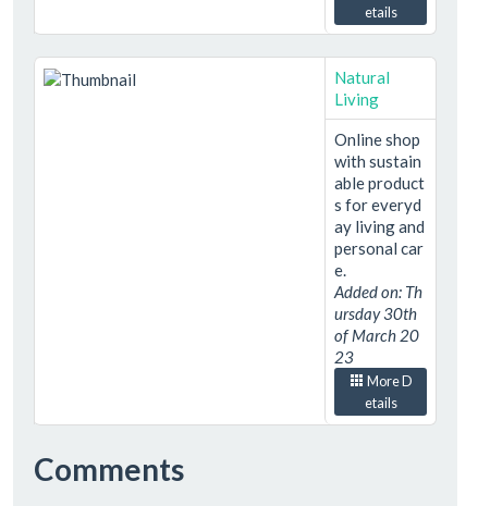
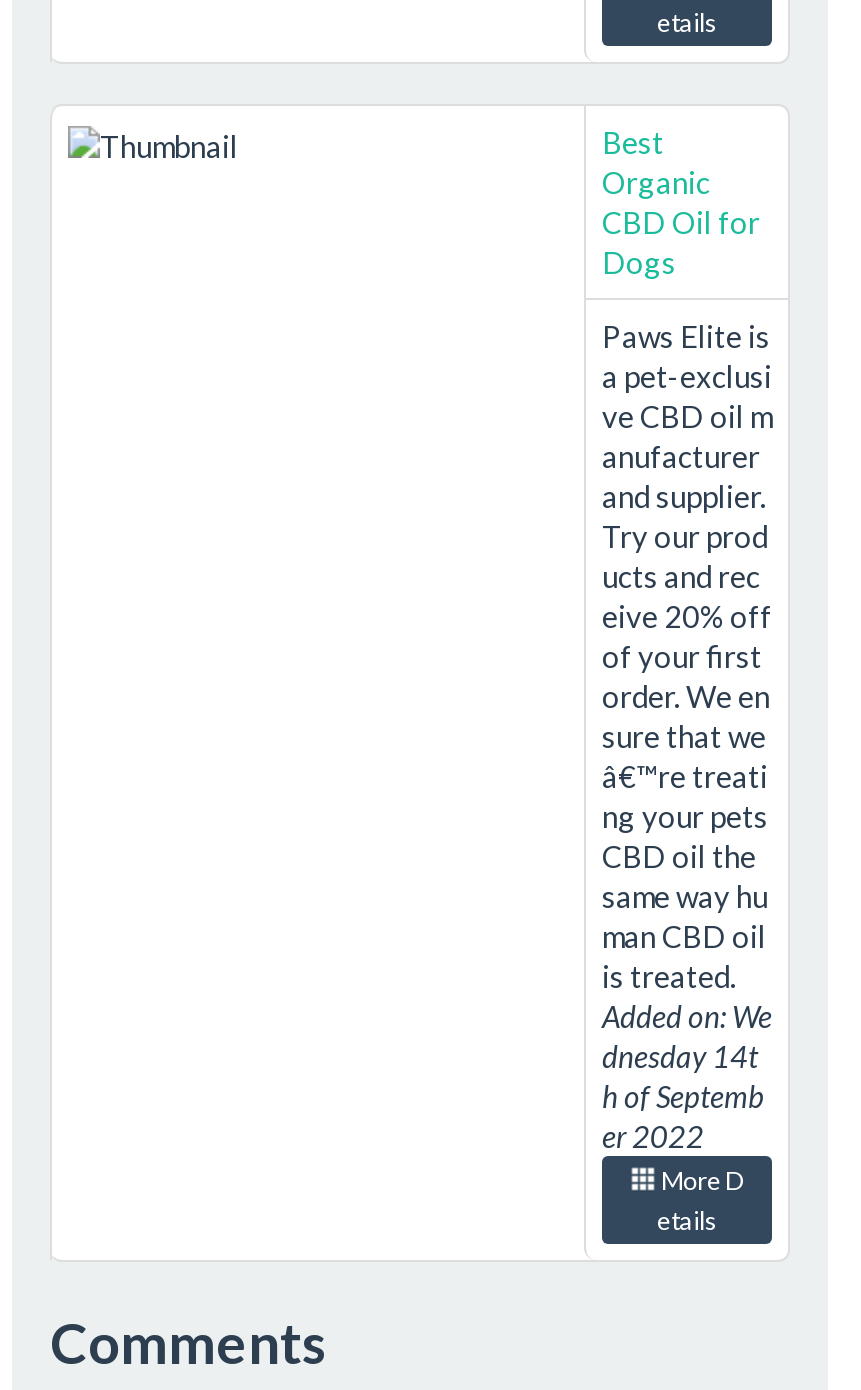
[334,67,390,109] Natural | Living -> [602,124,760,280] Best | Organic | CBD Oil for | Dogs
[334,129,425,367] Online shop | with sustain | able product | s for everyd | ay living and | personal car | e. | Added on: Th | ursday 30th | of March 20 | 23 -> [602,318,772,1154] Paws Elite is | a pet-exclusi | ve CBD oil m | anufacturer | and supplier. | Try our prod | ucts and rec | eive 20% off | of your first | order. We en | sure that we | â€™re treati | ng your pets | CBD oil the | same way hu | man CBD oil | is treated. | Added on: We | dnesday 14t | h of Septemb | er 2022

